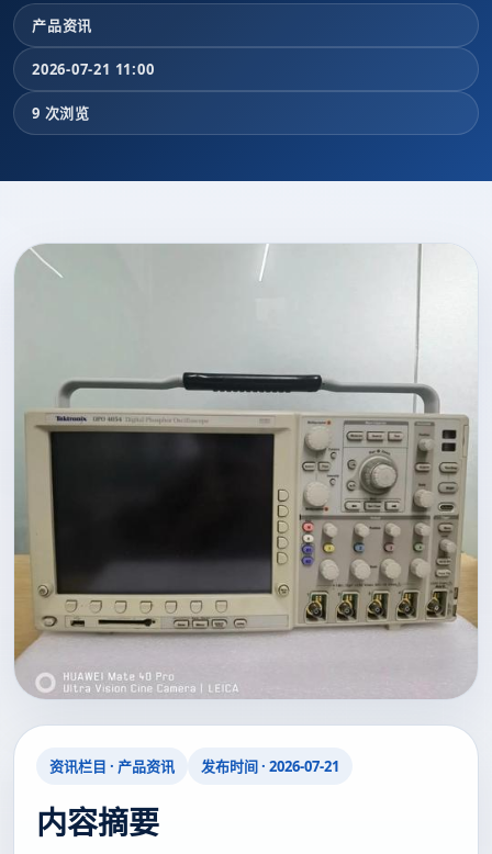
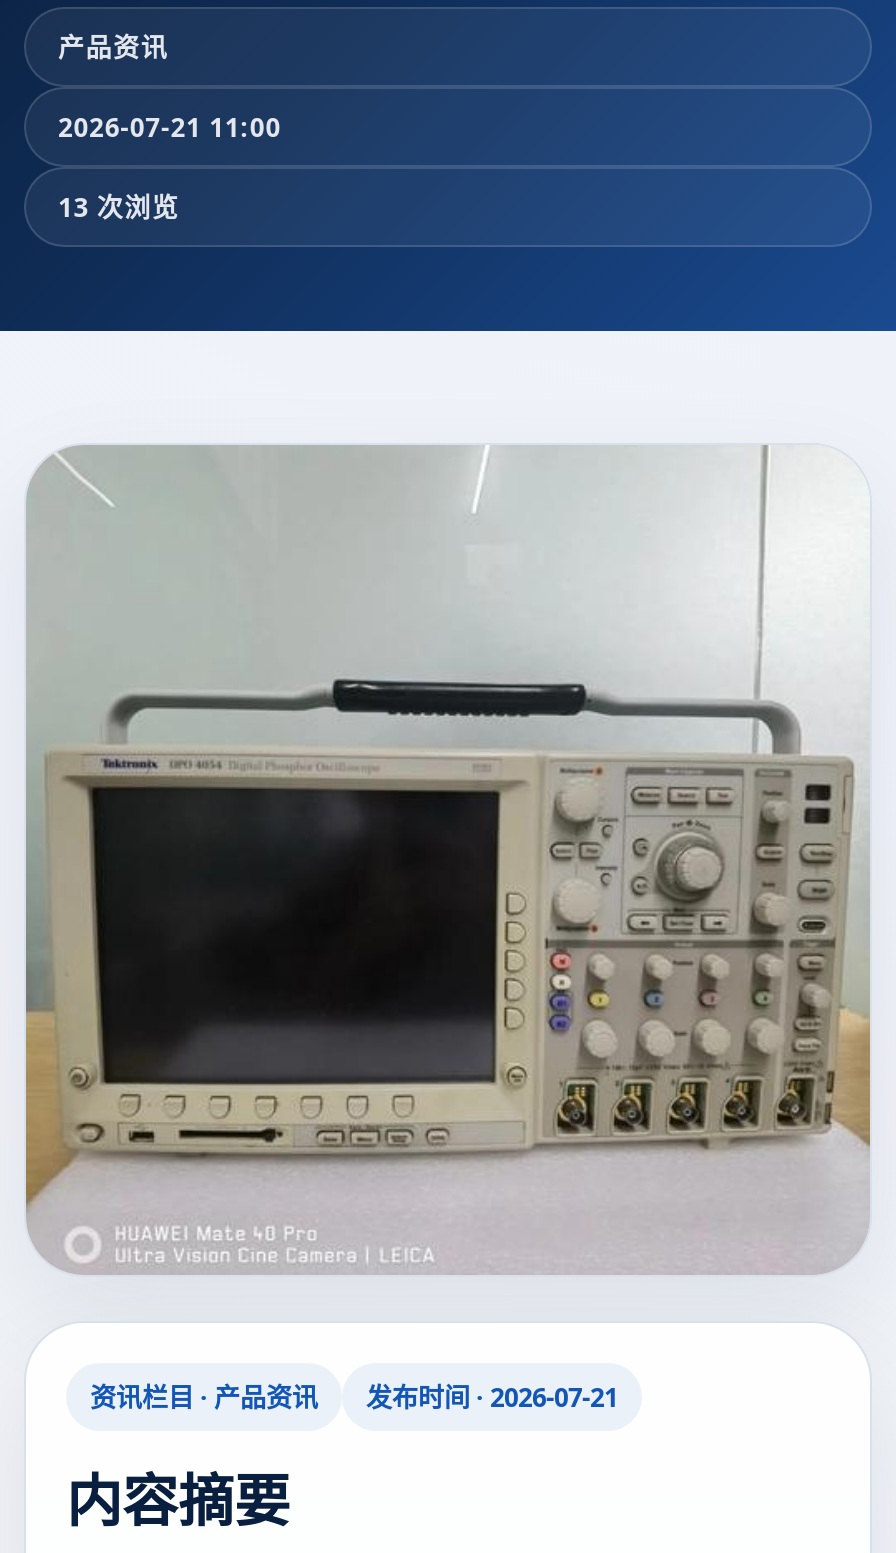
[32,103,90,123] 9 次浏览 -> [58,189,179,225] 13 次浏览

